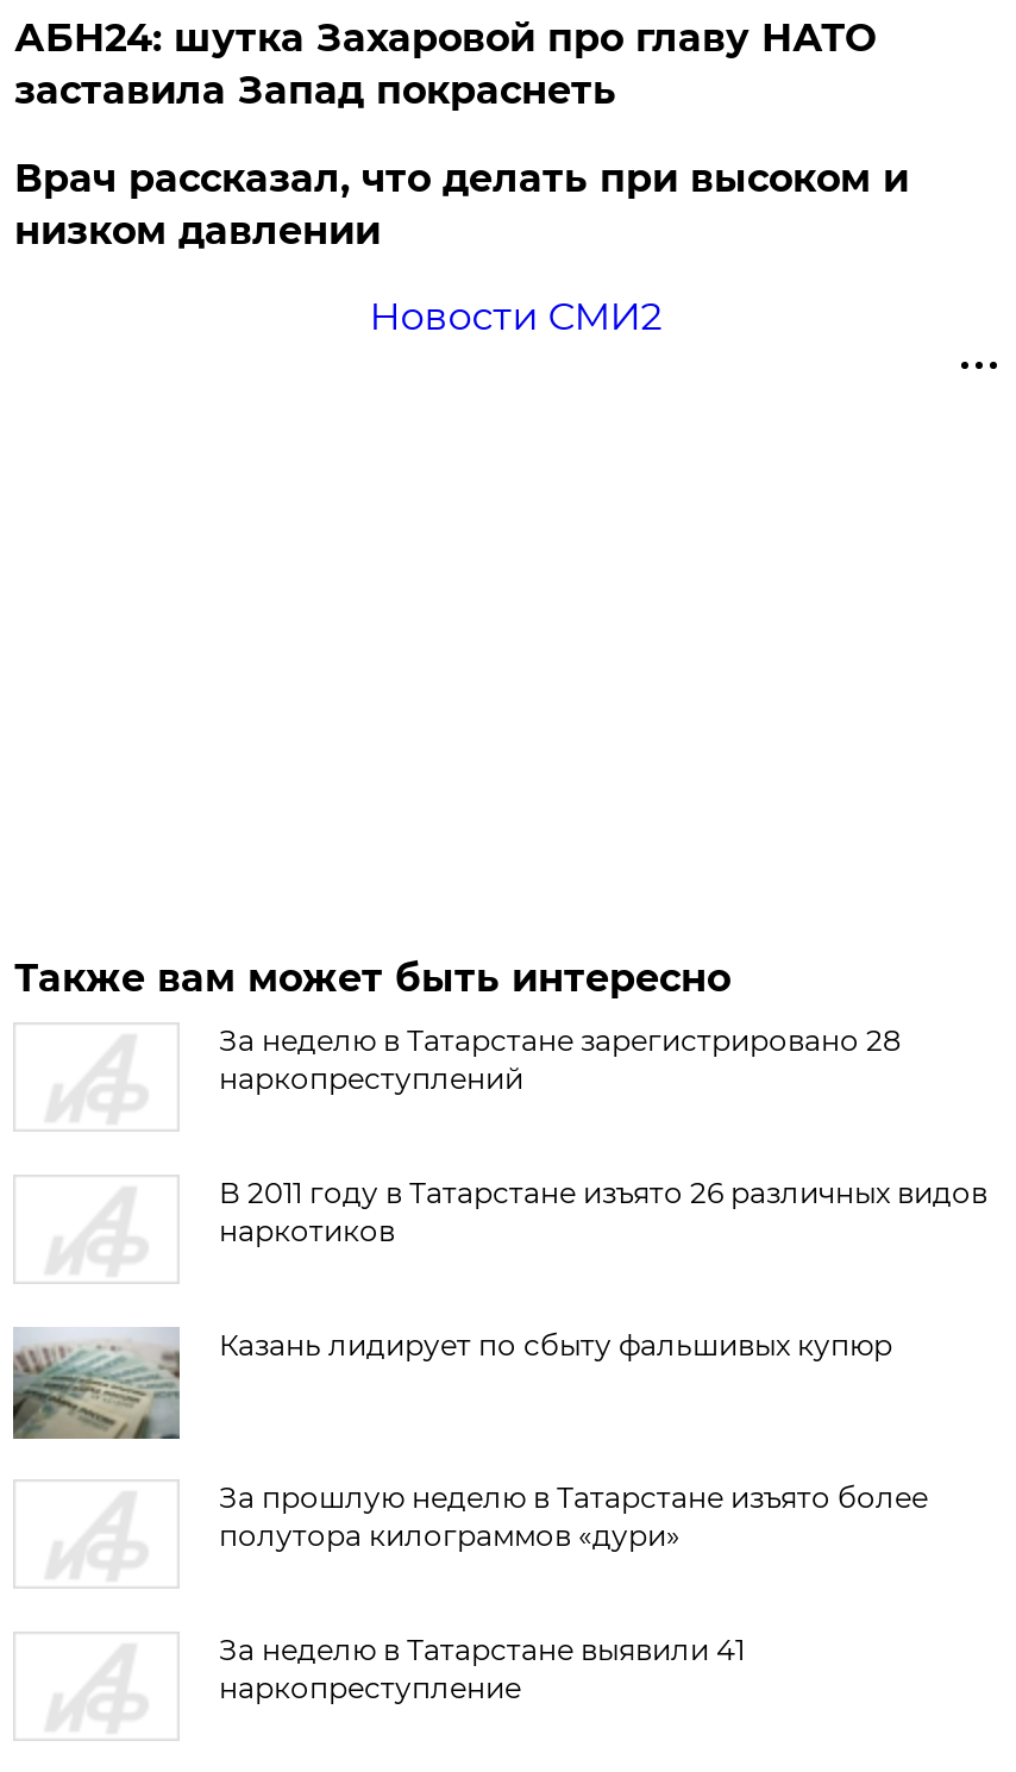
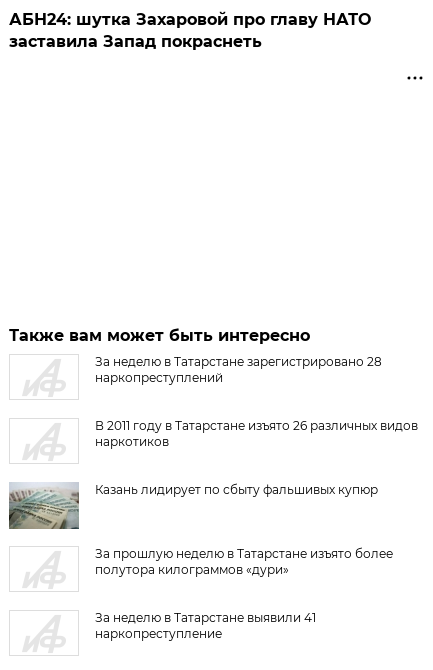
[14,156,909,339] Врач рассказал, что делать при высоком и | низком давлении | Новости СМИ2 -> none

